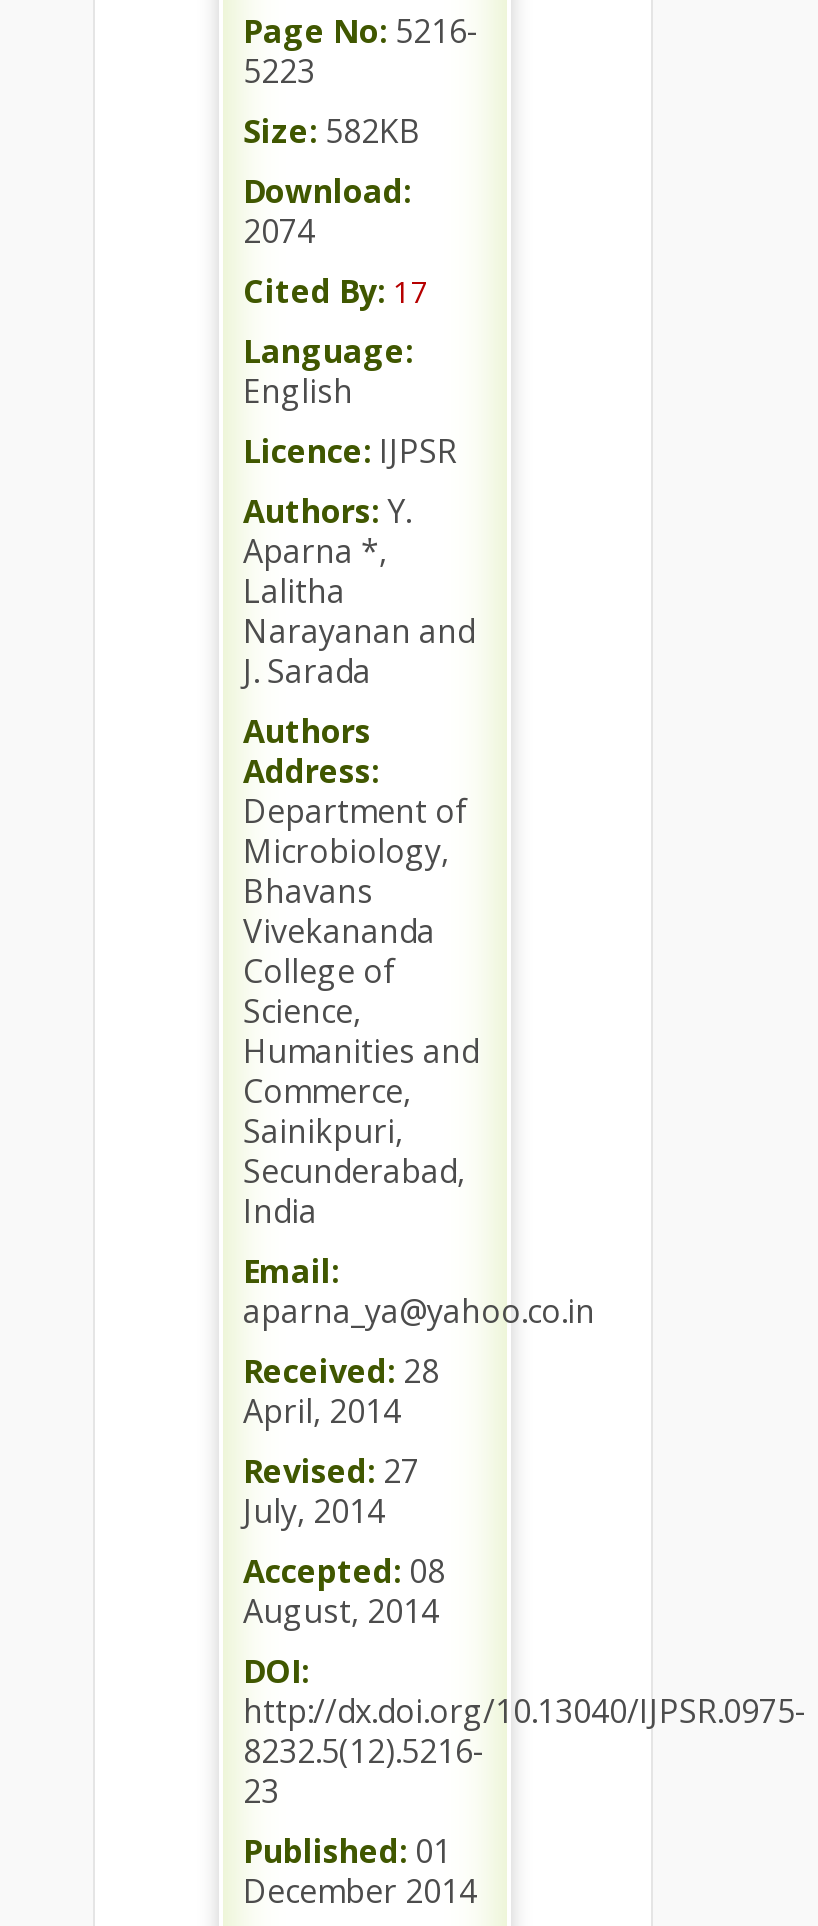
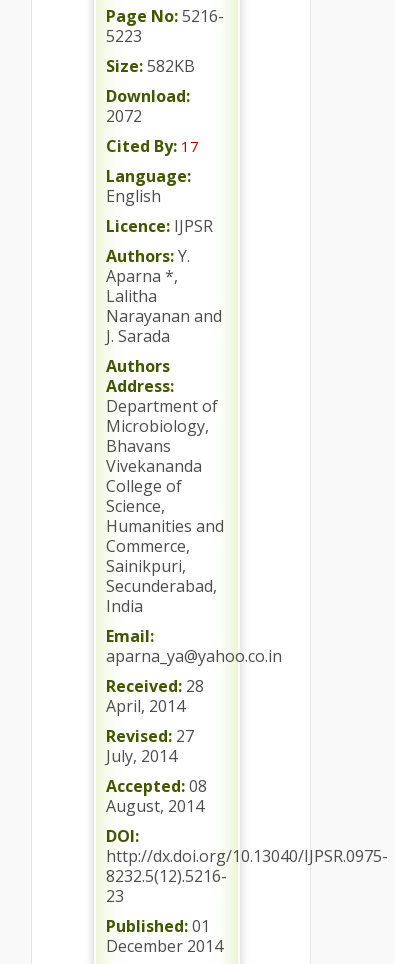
[243,209,315,253] 2074 -> [106,105,142,127] 2072

